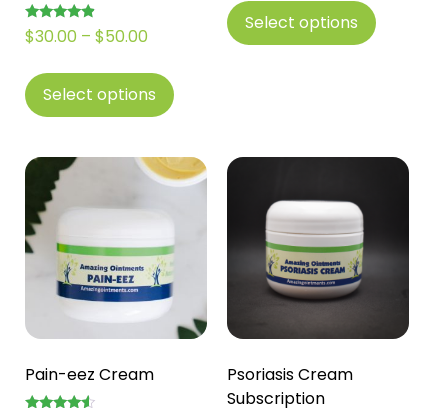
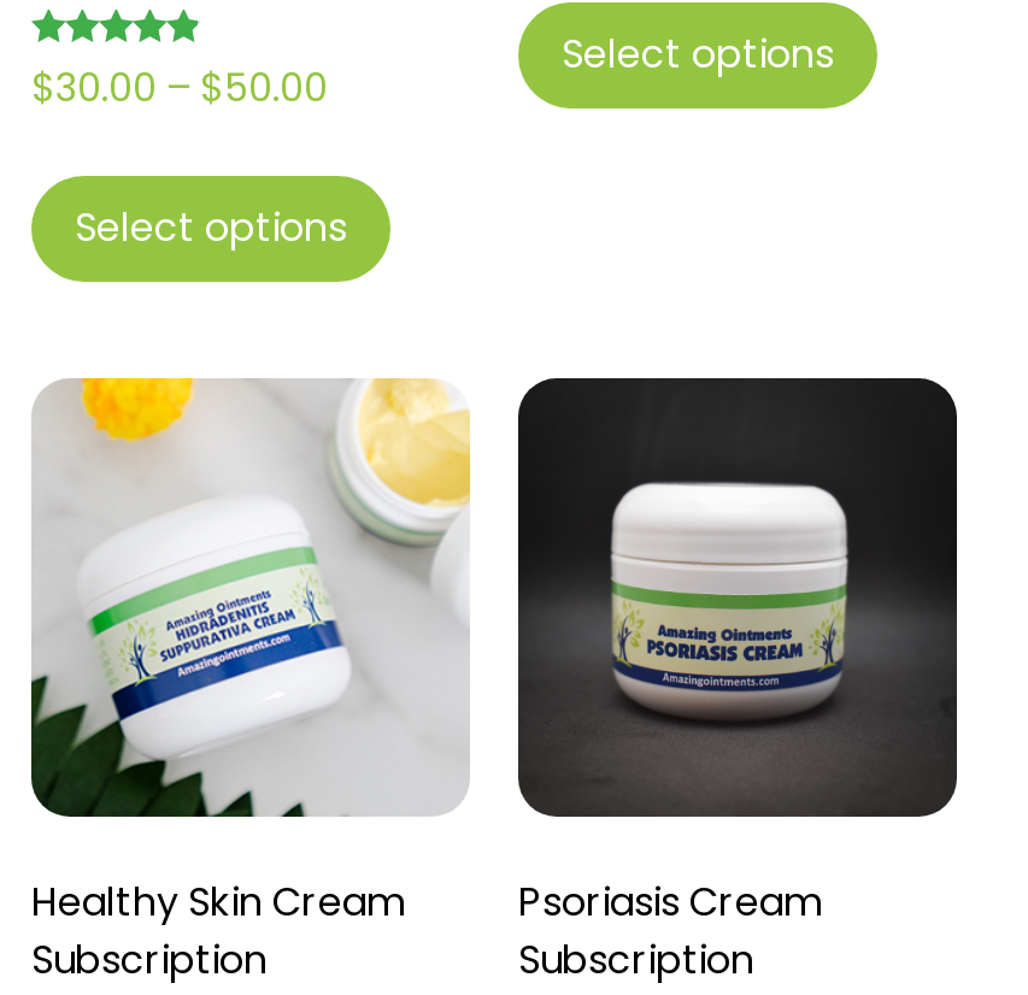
[24,156,208,386] [image] | Pain-eez Cream -> [29,376,472,987] [image] | Healthy Skin Cream | Subscription

